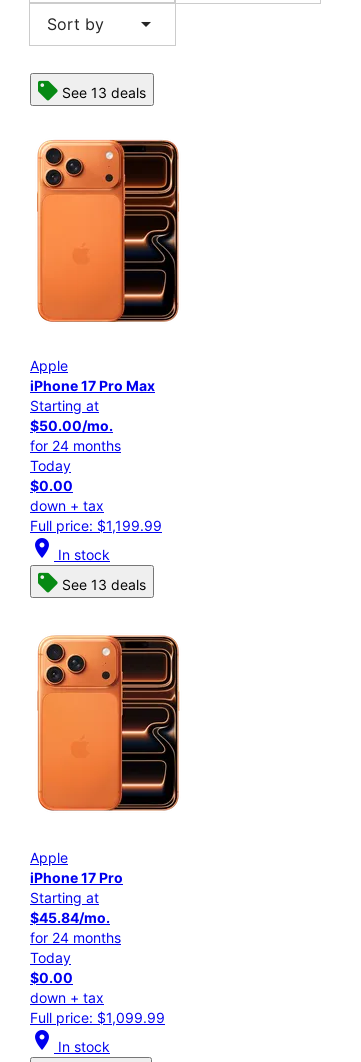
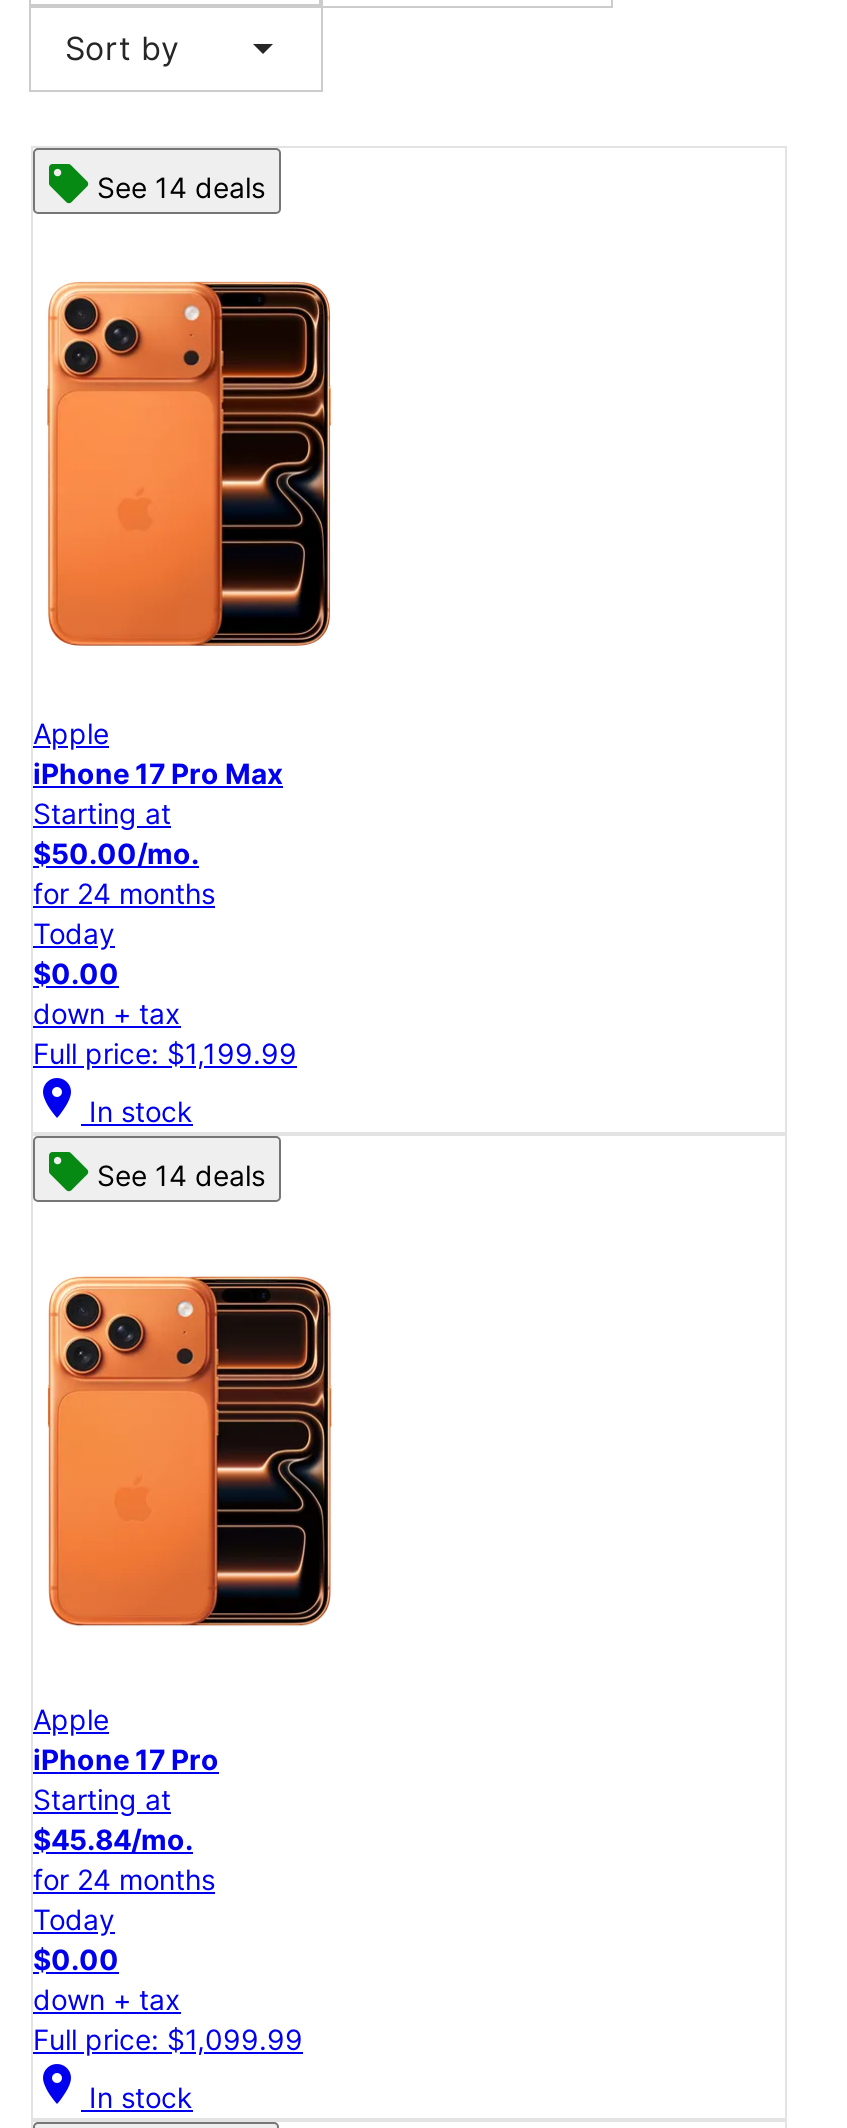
[62,84,146,101] See 13 deals -> [97,171,265,205] See 14 deals
[62,576,146,593] See 13 deals -> [97,1158,265,1192] See 14 deals

